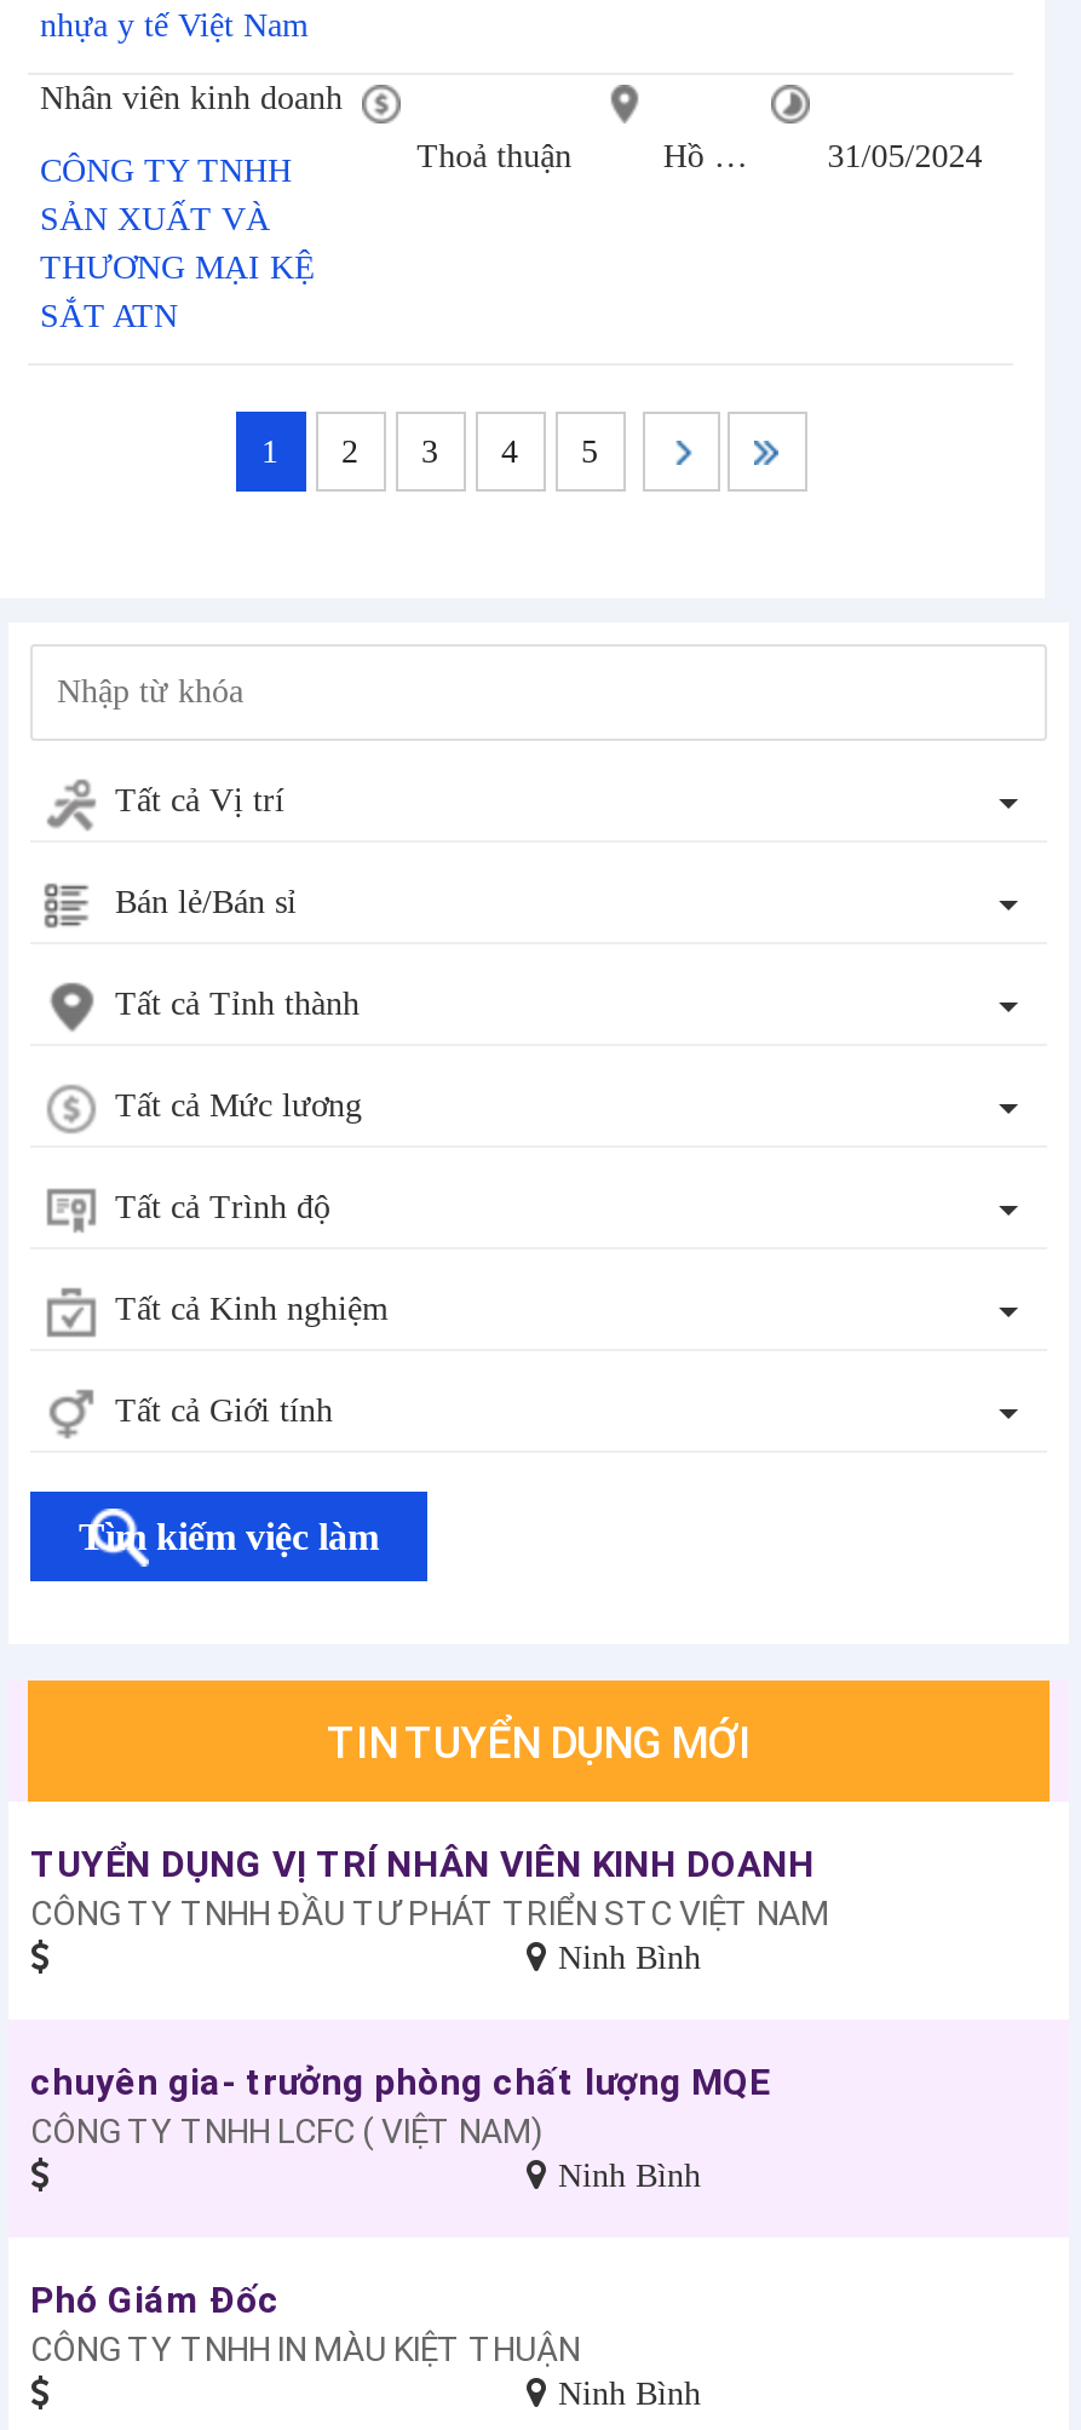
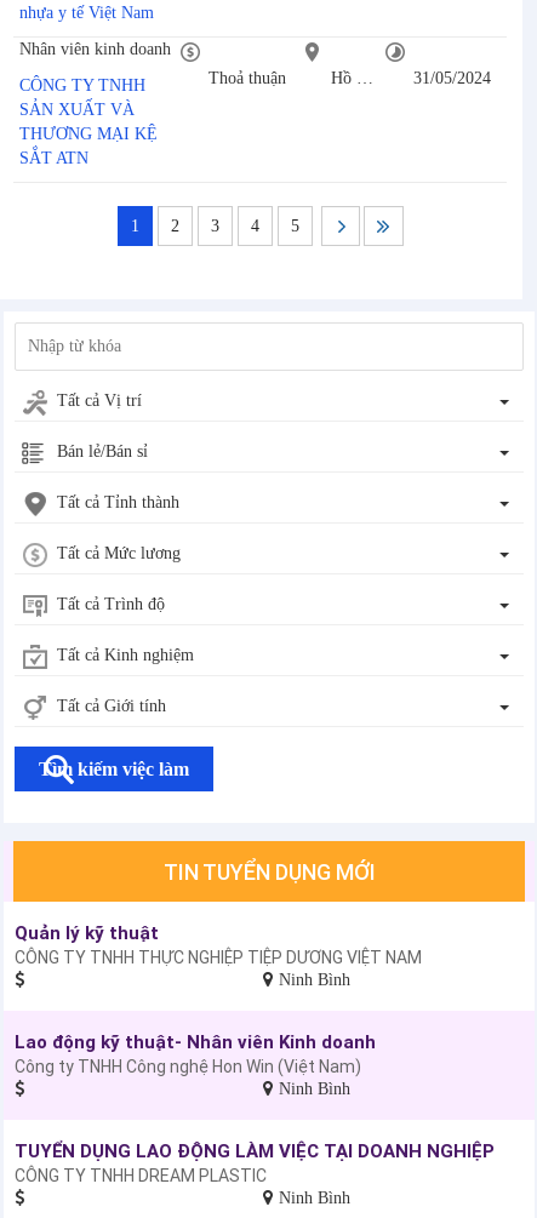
[30,1840,829,1935] TUYỂN DỤNG VỊ TRÍ NHÂN VIÊN KINH DOANH | CÔNG TY TNHH ĐẦU TƯ PHÁT TRIỂN STC VIỆT NAM -> [15,921,422,968] Quản lý kỹ thuật | CÔNG TY TNHH THỰC NGHIỆP TIỆP DƯƠNG VIỆT NAM
[30,2058,771,2153] chuyên gia- trưởng phòng chất lượng MQE | CÔNG TY TNHH LCFC ( VIỆT NAM) -> [15,1030,376,1077] Lao động kỹ thuật- Nhân viên Kinh doanh | Công ty TNHH Công nghệ Hon Win (Việt Nam)
[30,2276,580,2371] Phó Giám Đốc | CÔNG TY TNHH IN MÀU KIỆT THUẬN -> [15,1139,495,1186] TUYỂN DỤNG LAO ĐỘNG LÀM VIỆC TẠI DOANH NGHIỆP | CÔNG TY TNHH DREAM PLASTIC

